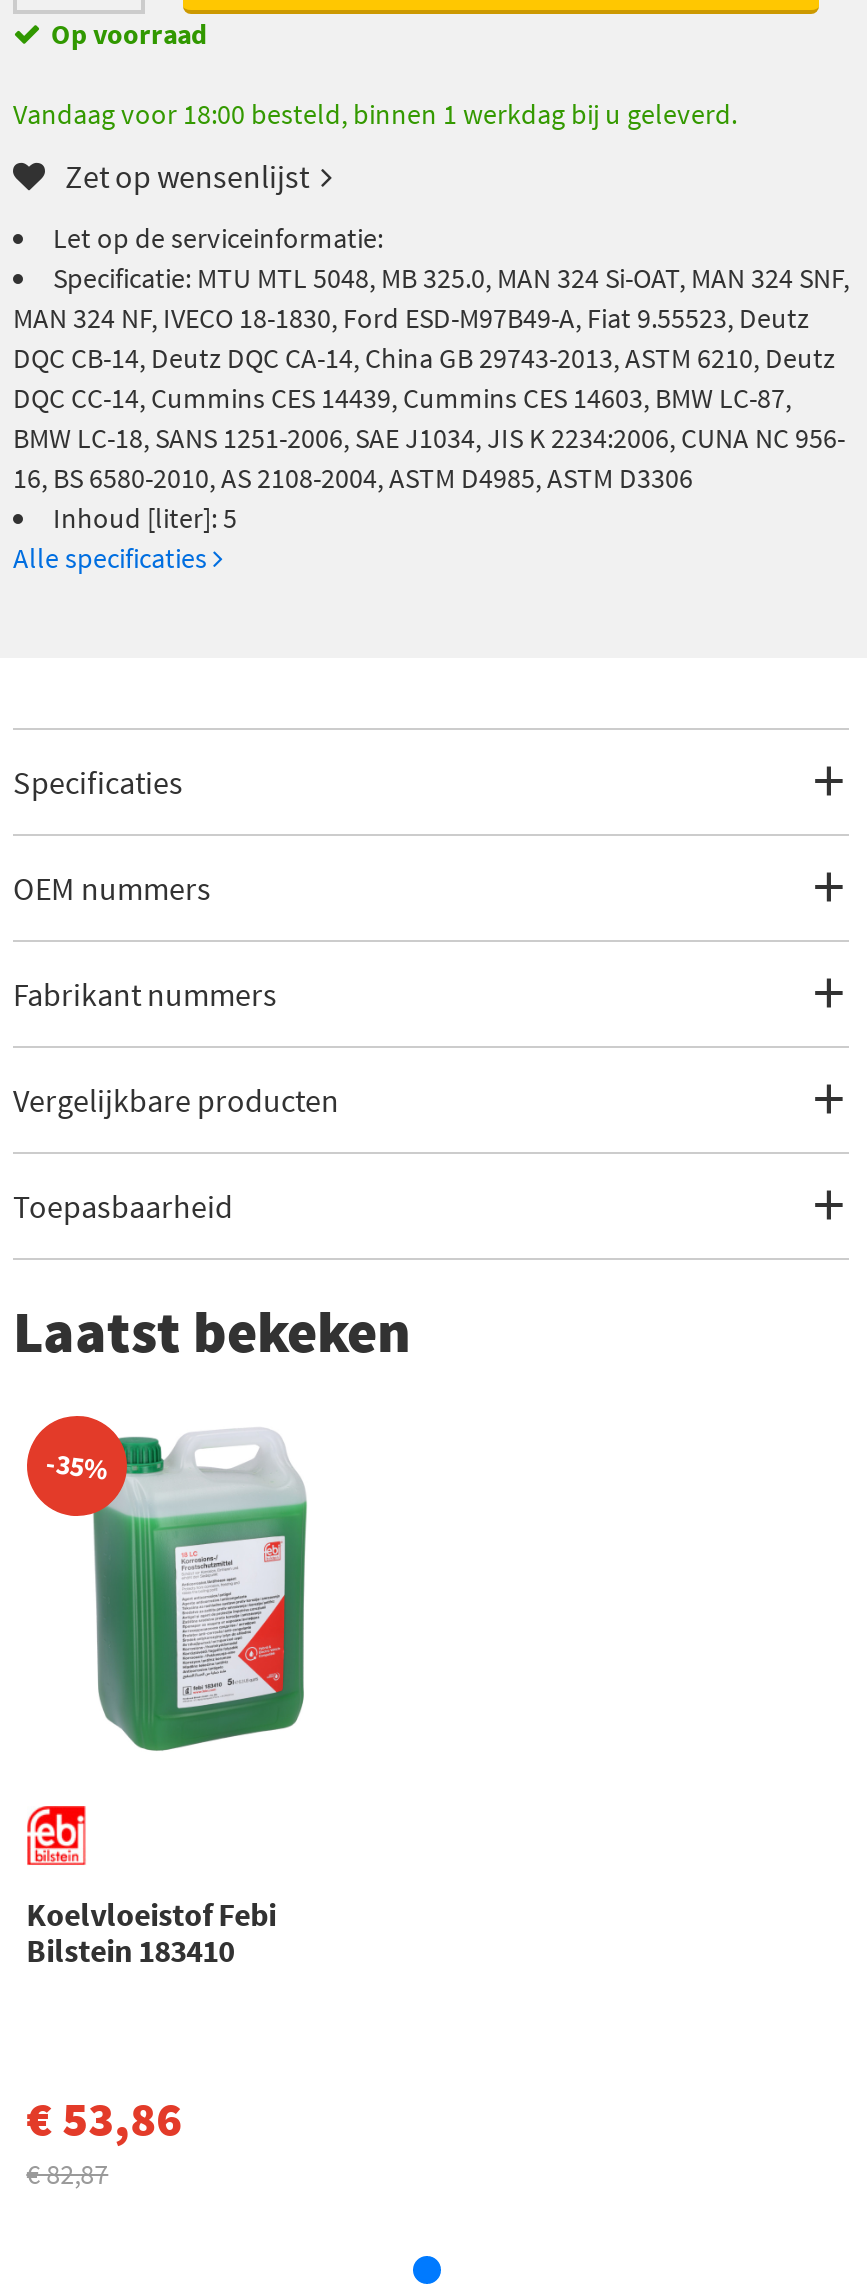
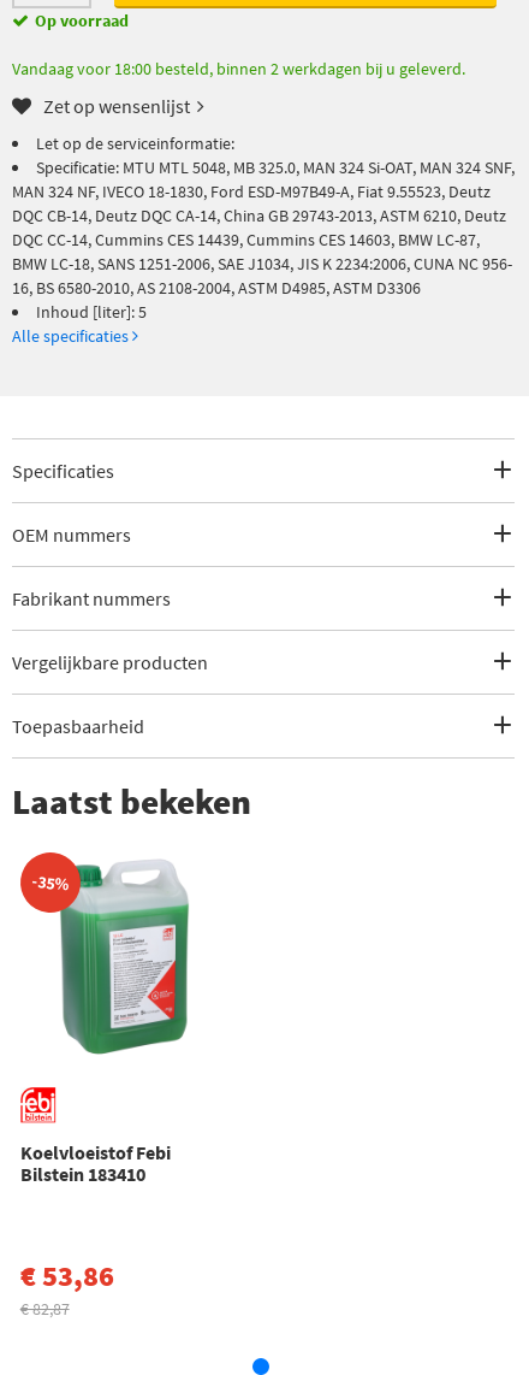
[13,96,737,132] Vandaag voor 18:00 besteld, binnen 1 werkdag bij u geleverd. -> [12,58,465,79] Vandaag voor 18:00 besteld, binnen 2 werkdagen bij u geleverd.

